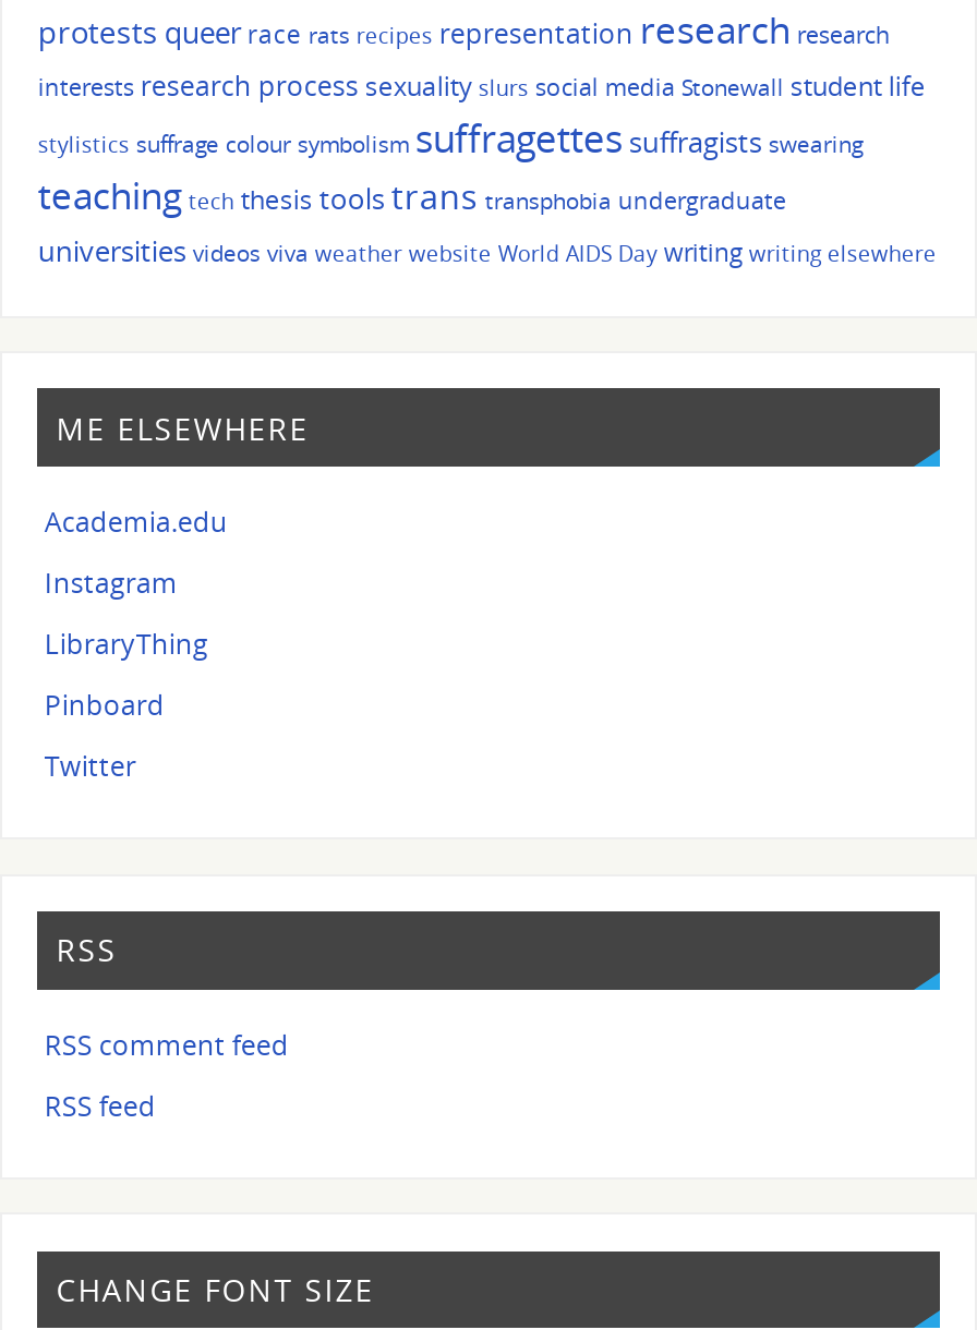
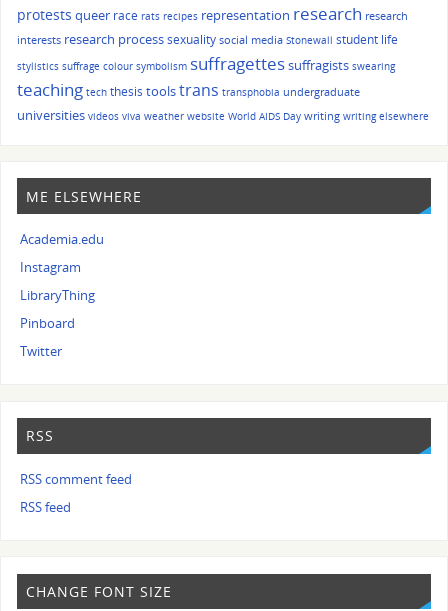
[38,69,926,106] interests research process sexuality slurs social media Stonewall student life -> [17,31,398,48] interests research process sexuality social media Stonewall student life

